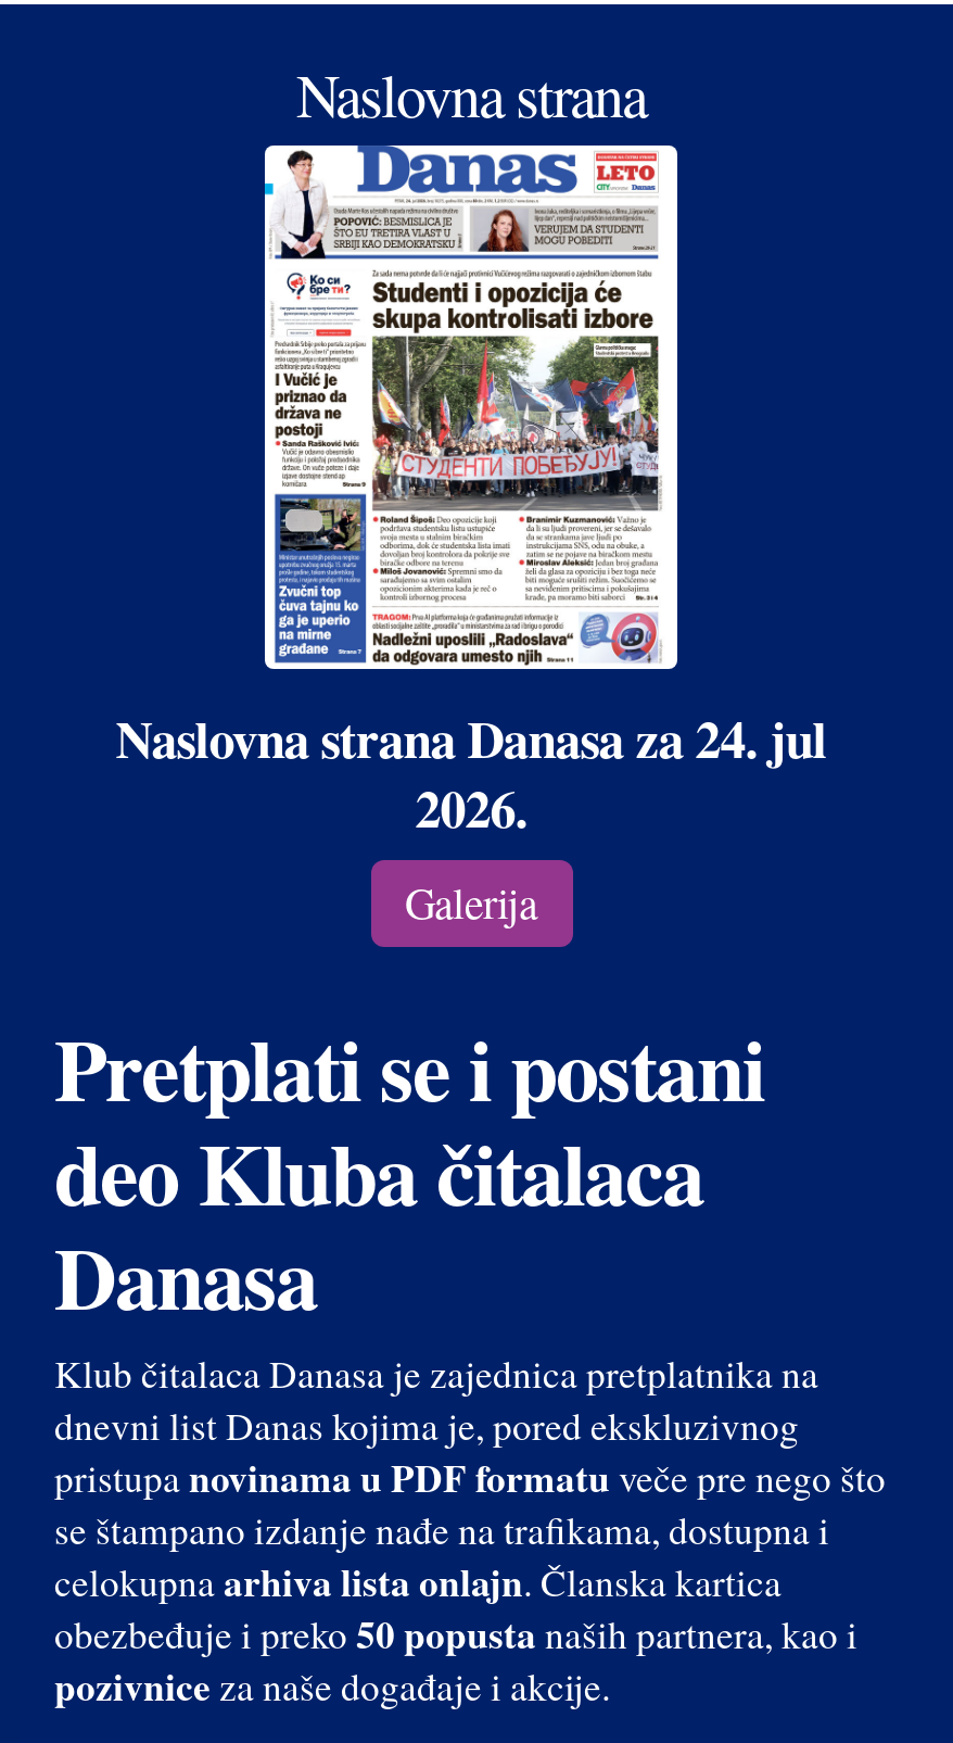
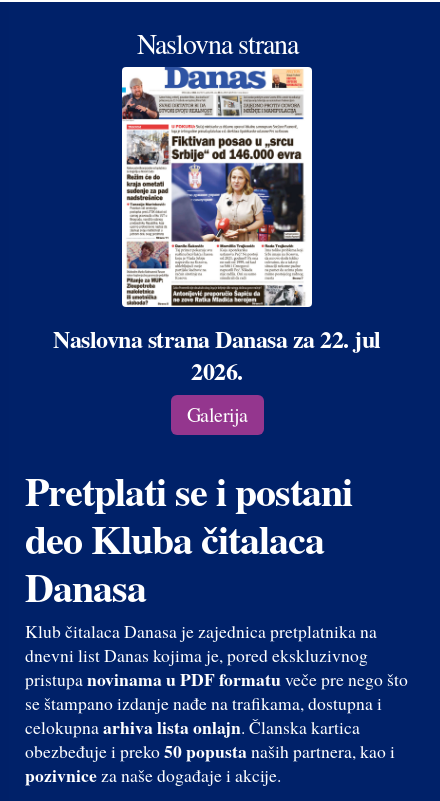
[115,150,827,776] [image] | Naslovna strana Danasa za 24. jul -> [53,68,381,356] [image] | Naslovna strana Danasa za 22. jul

